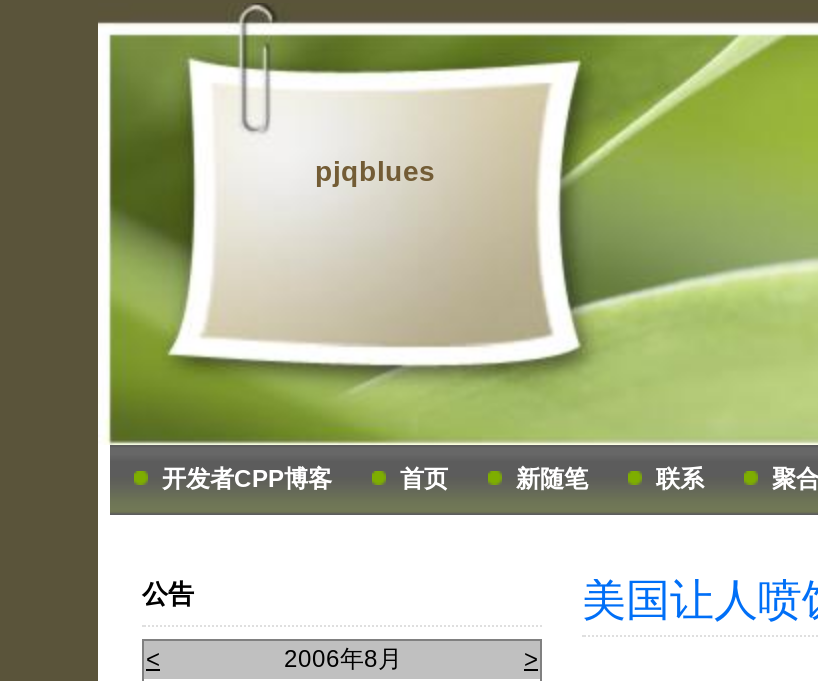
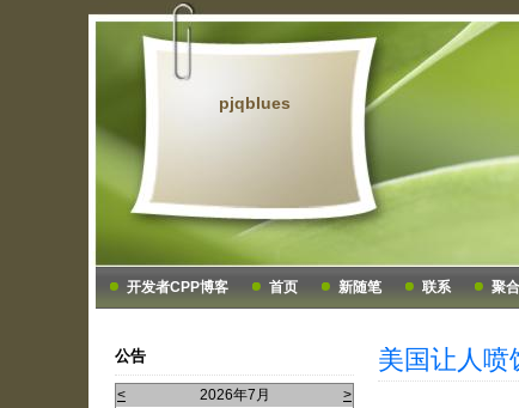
[284,645,402,673] 2006年8月 -> [200,386,270,403] 2026年7月

